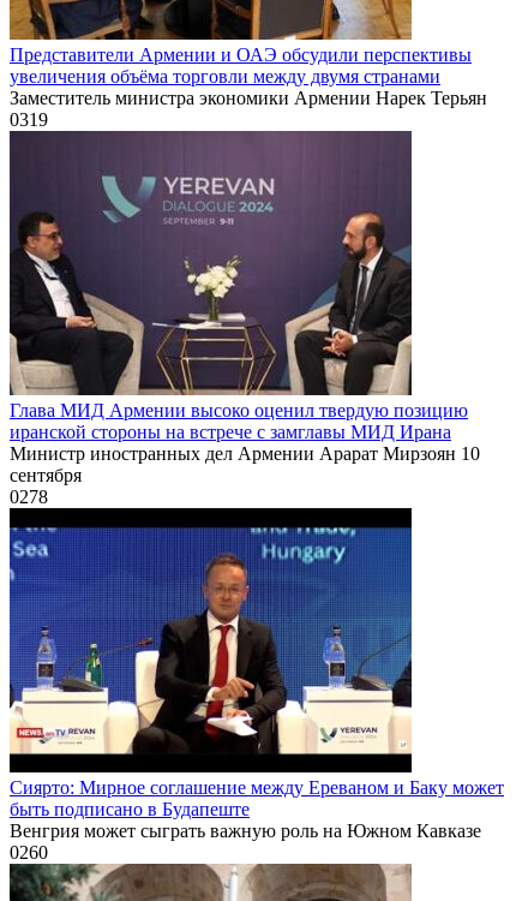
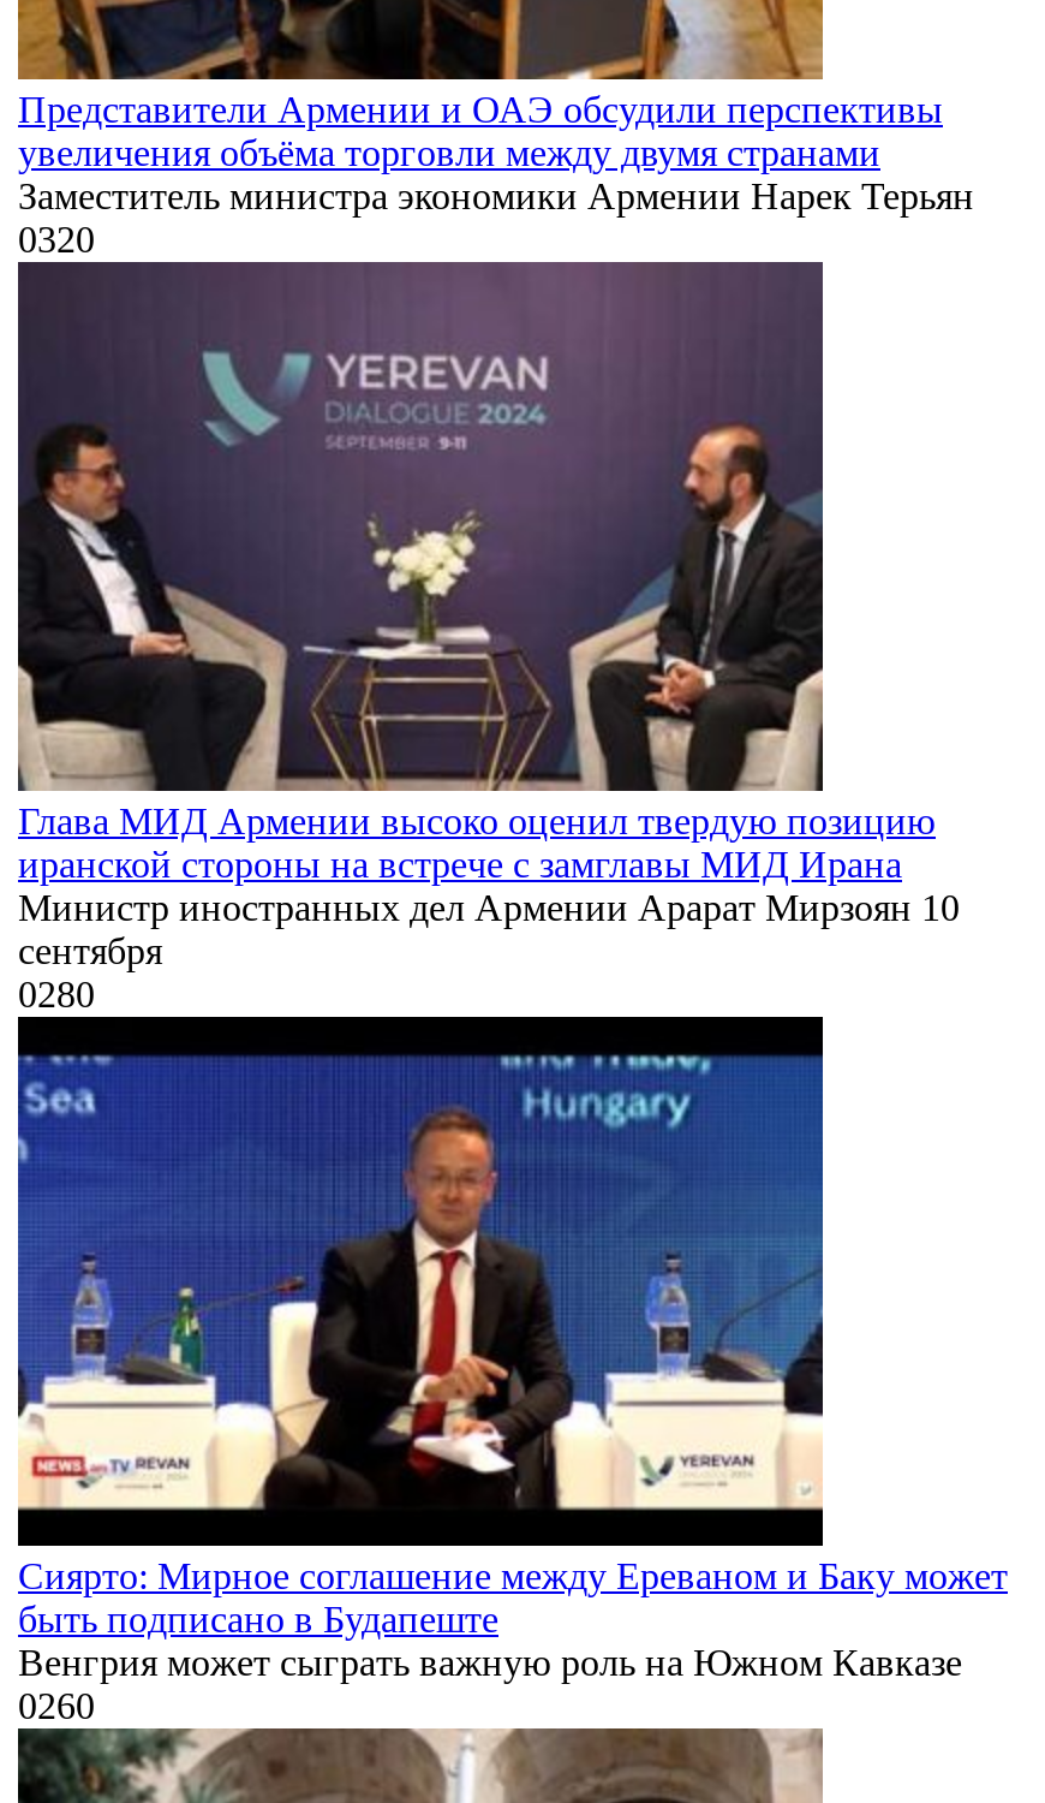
[10,109,48,130] 0319 -> [18,218,95,259] 0320
[10,486,48,507] 0278 -> [18,973,95,1014] 0280

